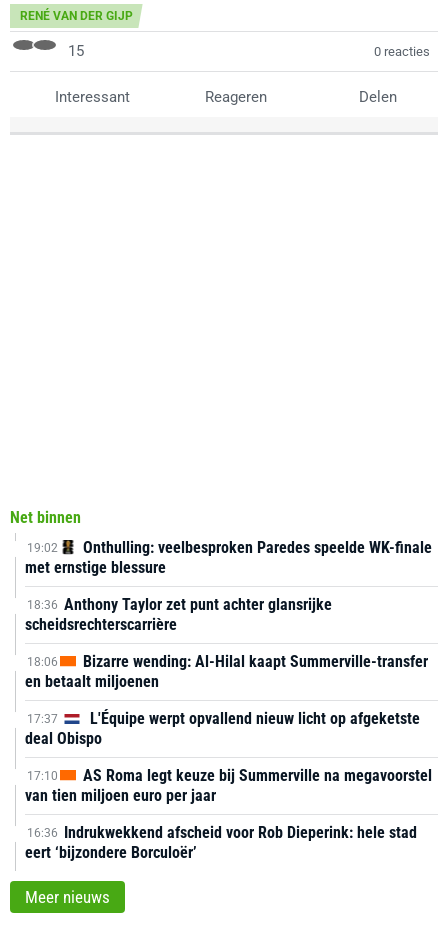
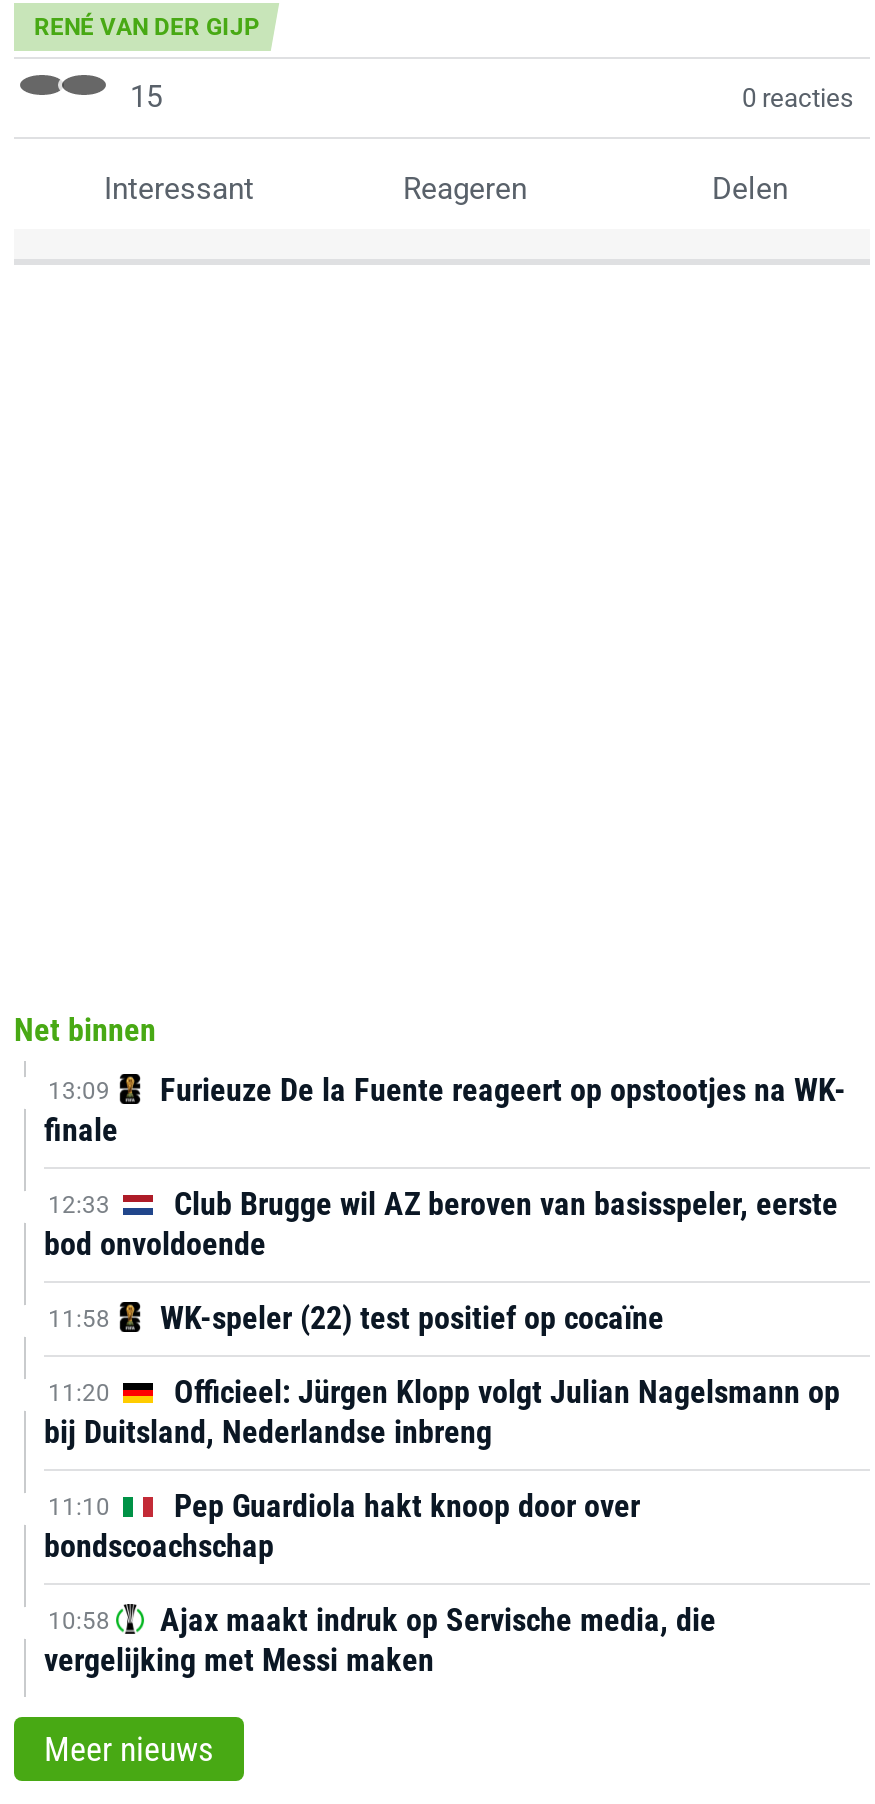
[25,538,432,577] 19:02 | Onthulling: veelbesproken Paredes speelde WK-finale | met ernstige blessure -> [44,1071,846,1149] 13:09 | Furieuze De la Fuente reageert op opstootjes na WK- | finale
[25,595,332,634] 18:36 Anthony Taylor zet punt achter glansrijke | scheidsrechterscarrière -> [44,1185,838,1263] 12:33 | Club Brugge wil AZ beroven van basisspeler, eerste | bod onvoldoende
[25,652,428,691] 18:06 | Bizarre wending: Al-Hilal kaapt Summerville-transfer | en betaalt miljoenen -> [48,1299,664,1337] 11:58 | WK-speler (22) test positief op cocaïne
[25,709,420,748] 17:37 | L'Équipe werpt opvallend nieuw licht op afgeketste | deal Obispo -> [44,1373,840,1451] 11:20 | Officieel: Jürgen Klopp volgt Julian Nagelsmann op | bij Duitsland, Nederlandse inbreng
[25,766,432,805] 17:10 | AS Roma legt keuze bij Summerville na megavoorstel | van tien miljoen euro per jaar -> [44,1487,640,1565] 11:10 | Pep Guardiola hakt knoop door over | bondscoachschap
[25,823,417,862] 16:36 Indrukwekkend afscheid voor Rob Dieperink: hele stad | eert ‘bijzondere Borculoër’ -> [44,1601,716,1679] 10:58 | Ajax maakt indruk op Servische media, die | vergelijking met Messi maken

